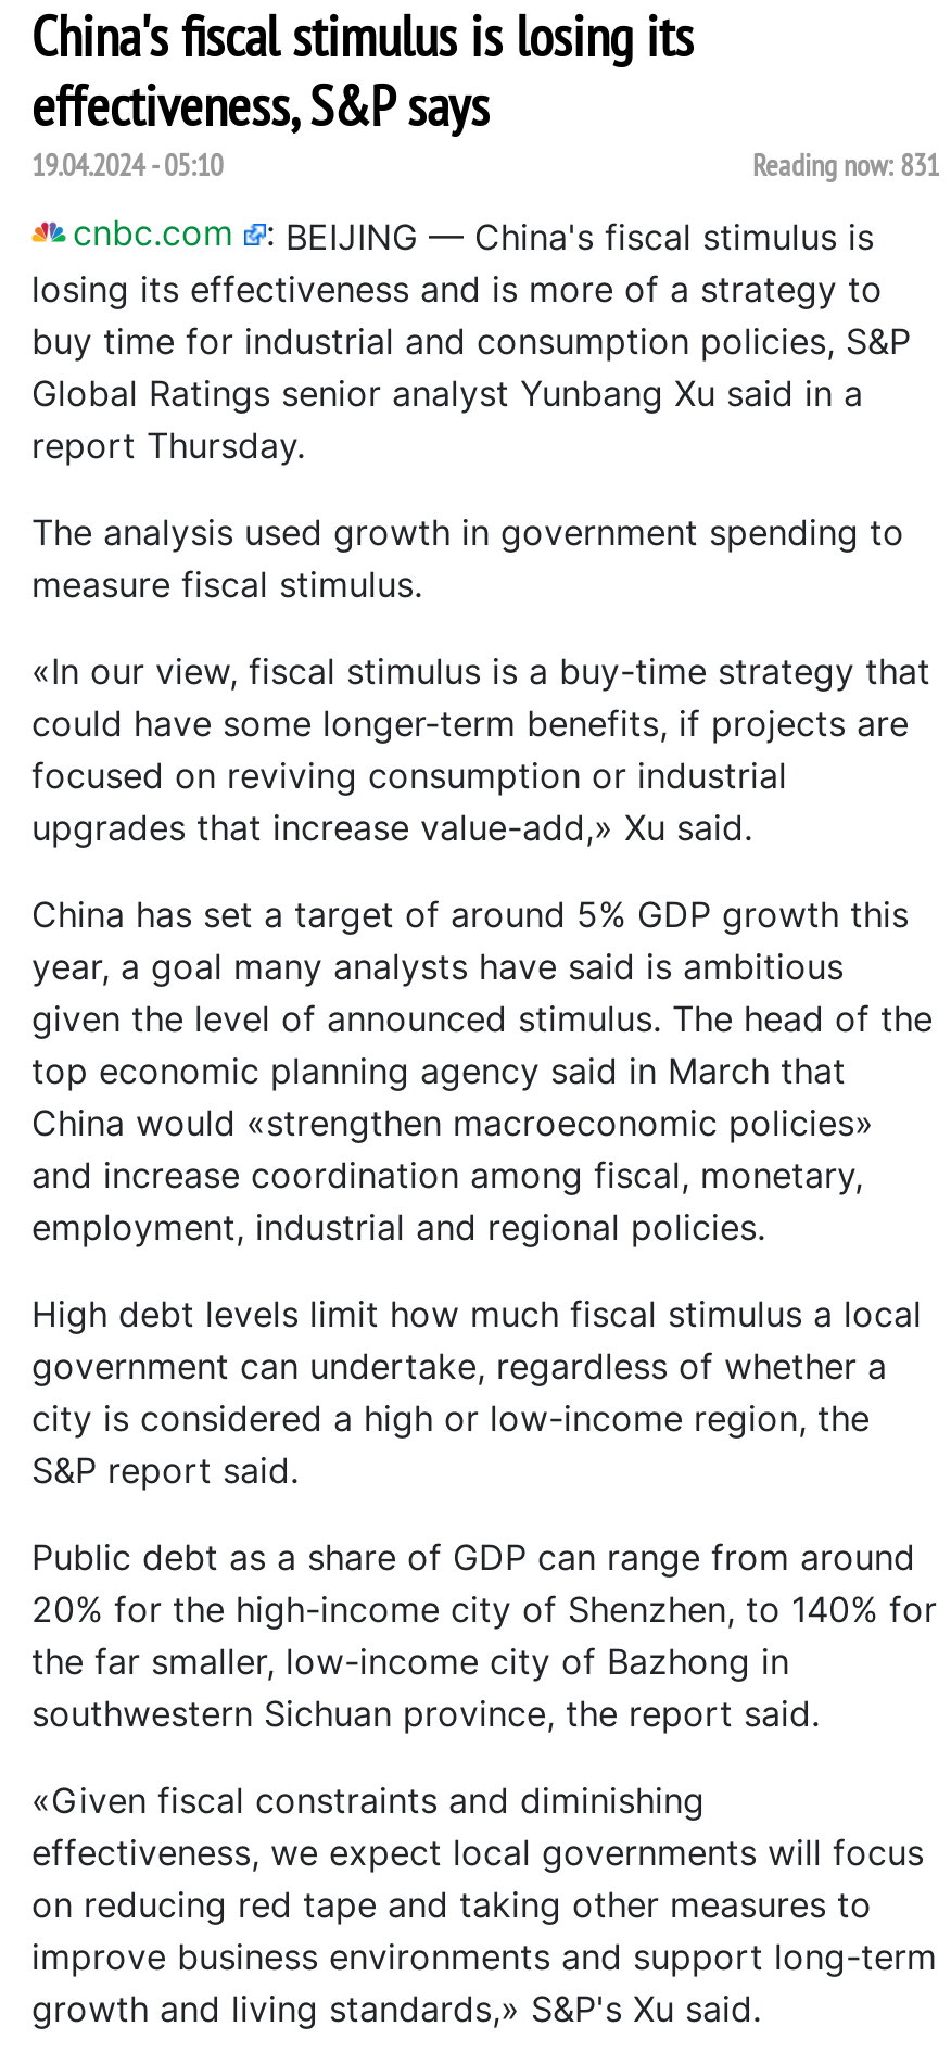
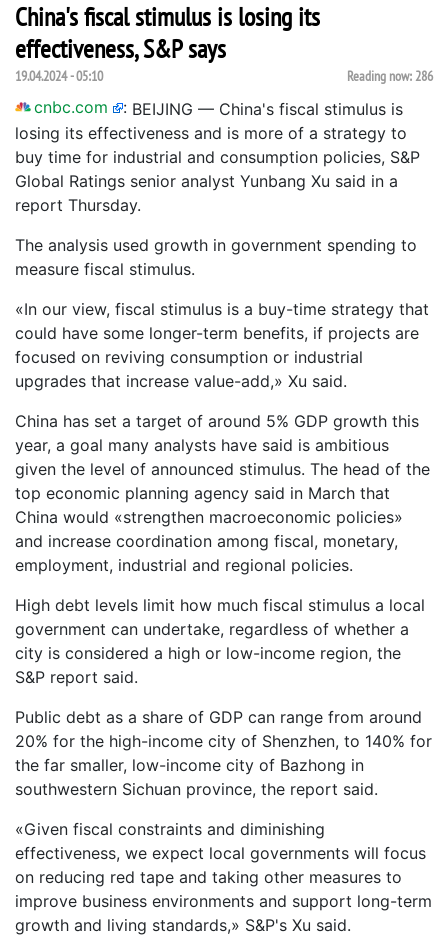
[752,145,939,185] Reading now: 831 -> [347,67,433,85] Reading now: 286

